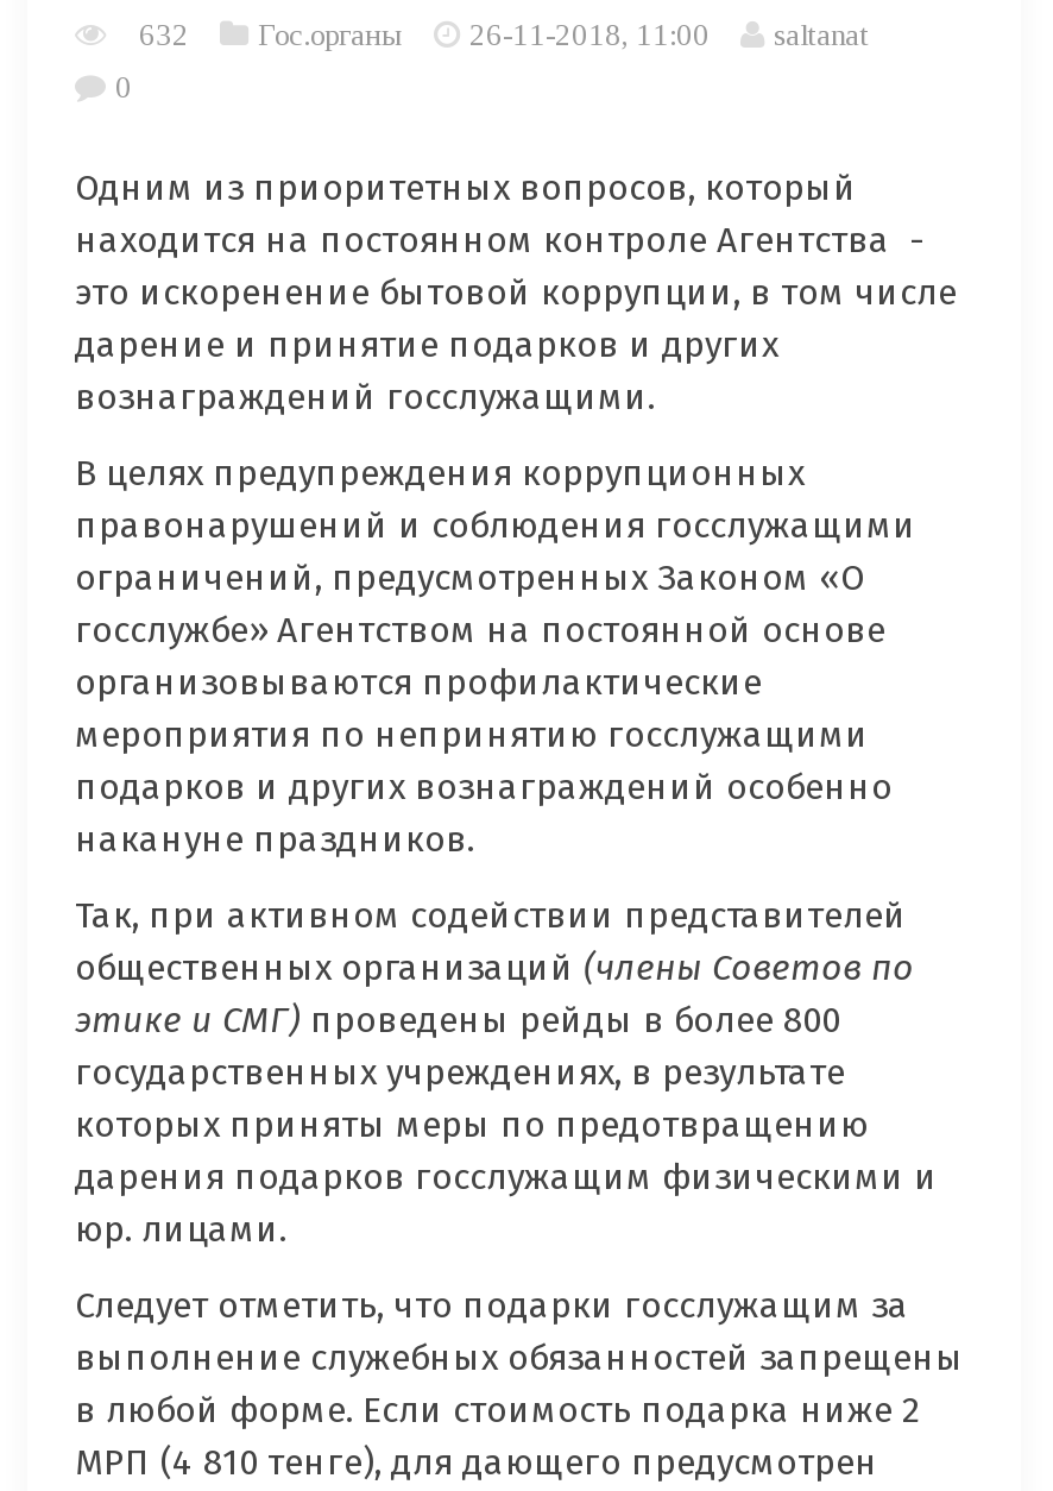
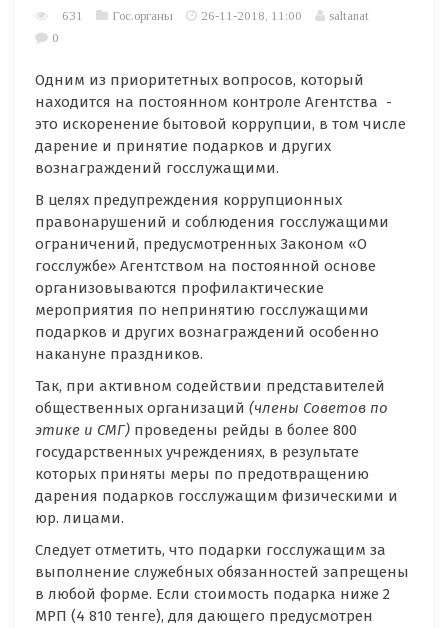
[139,17,869,53] 632 Гос.органы 26-11-2018, 11:00 saltanat -> [62,8,369,23] 631 Гос.органы 26-11-2018, 11:00 saltanat

